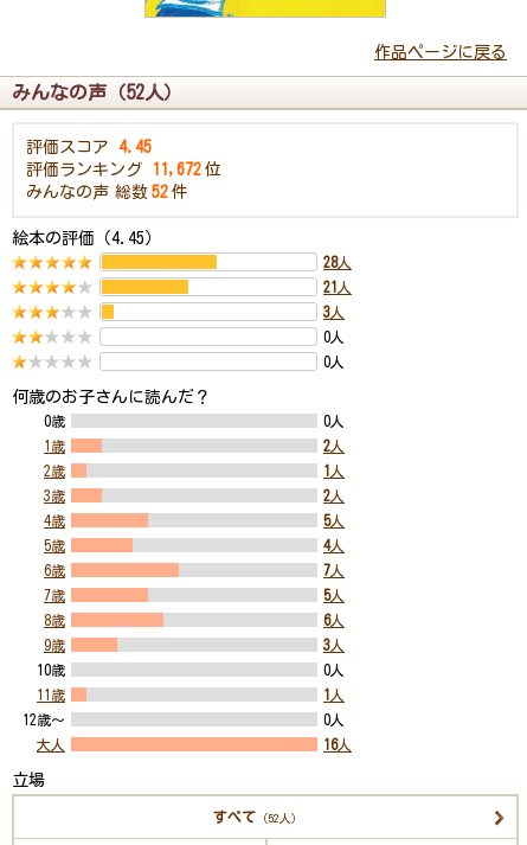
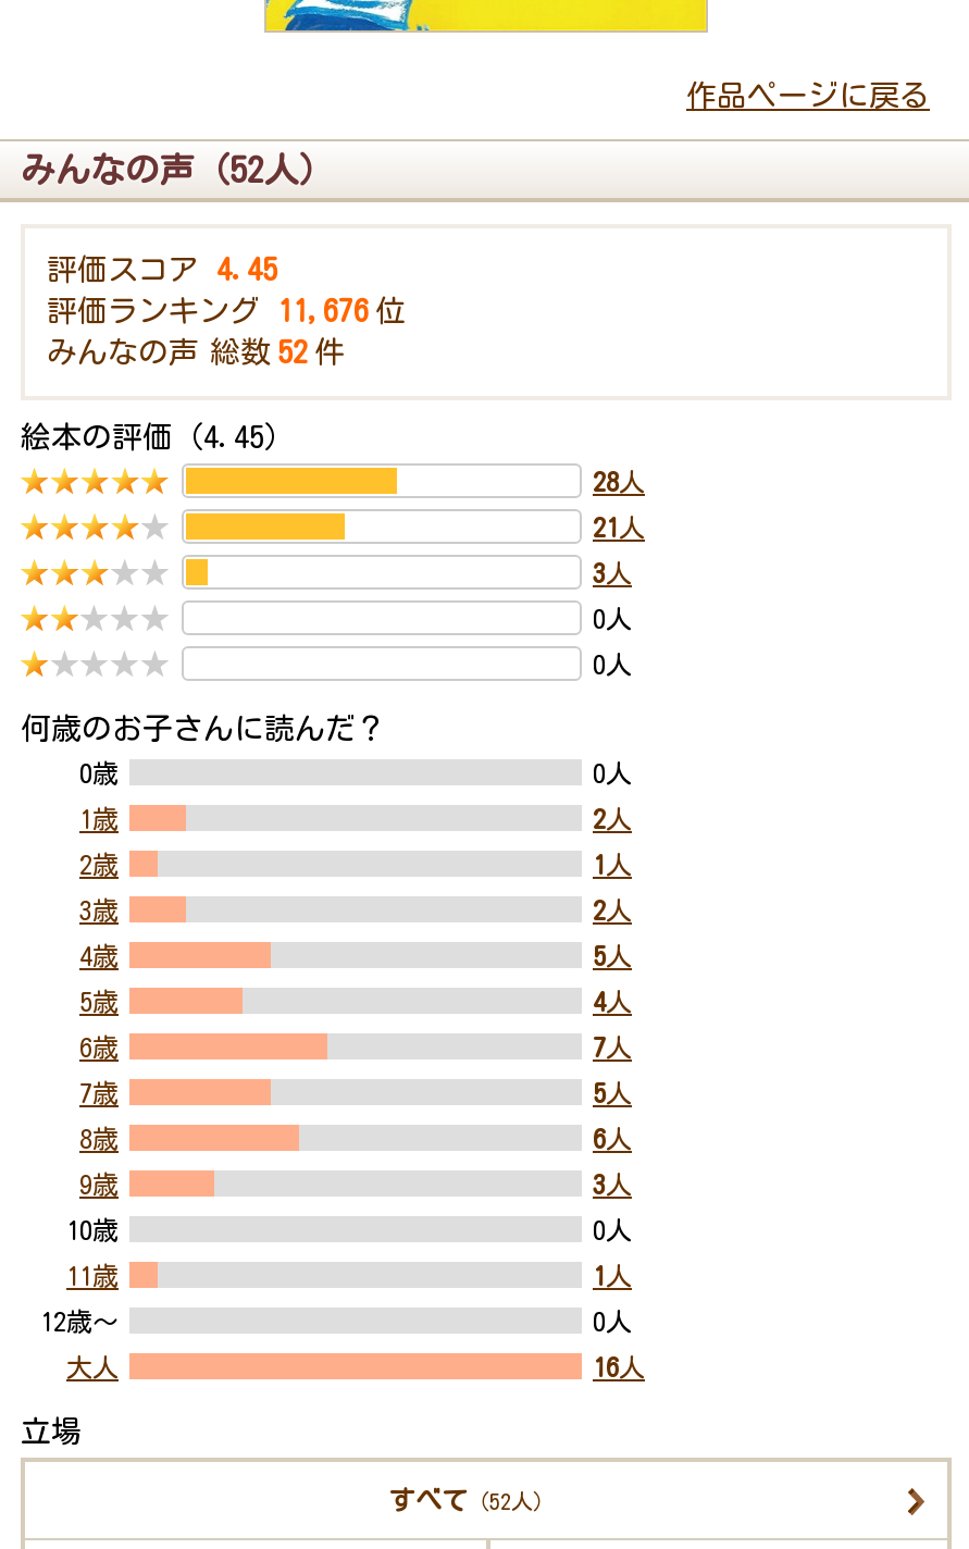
[26,161,221,178] 評価ランキング 11,672 位 -> [47,296,406,326] 評価ランキング 11,676 位

